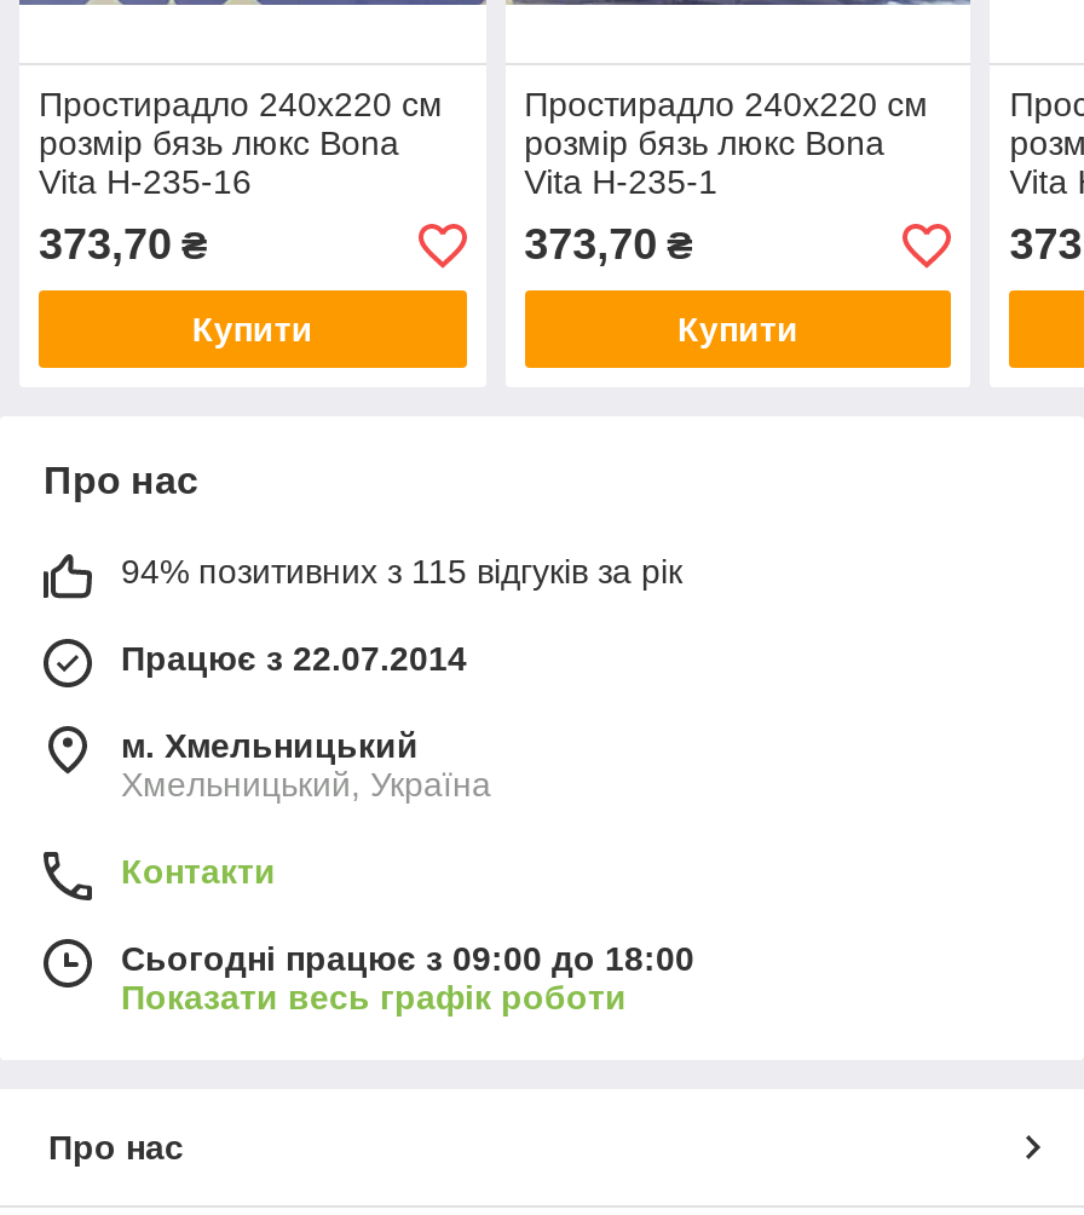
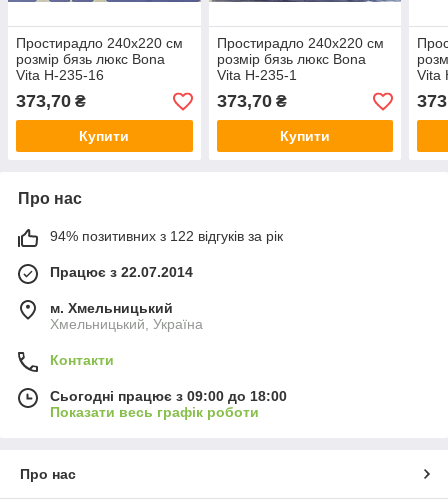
[121,553,682,592] 94% позитивних з 115 відгуків за рік -> [50,228,283,244] 94% позитивних з 122 відгуків за рік

